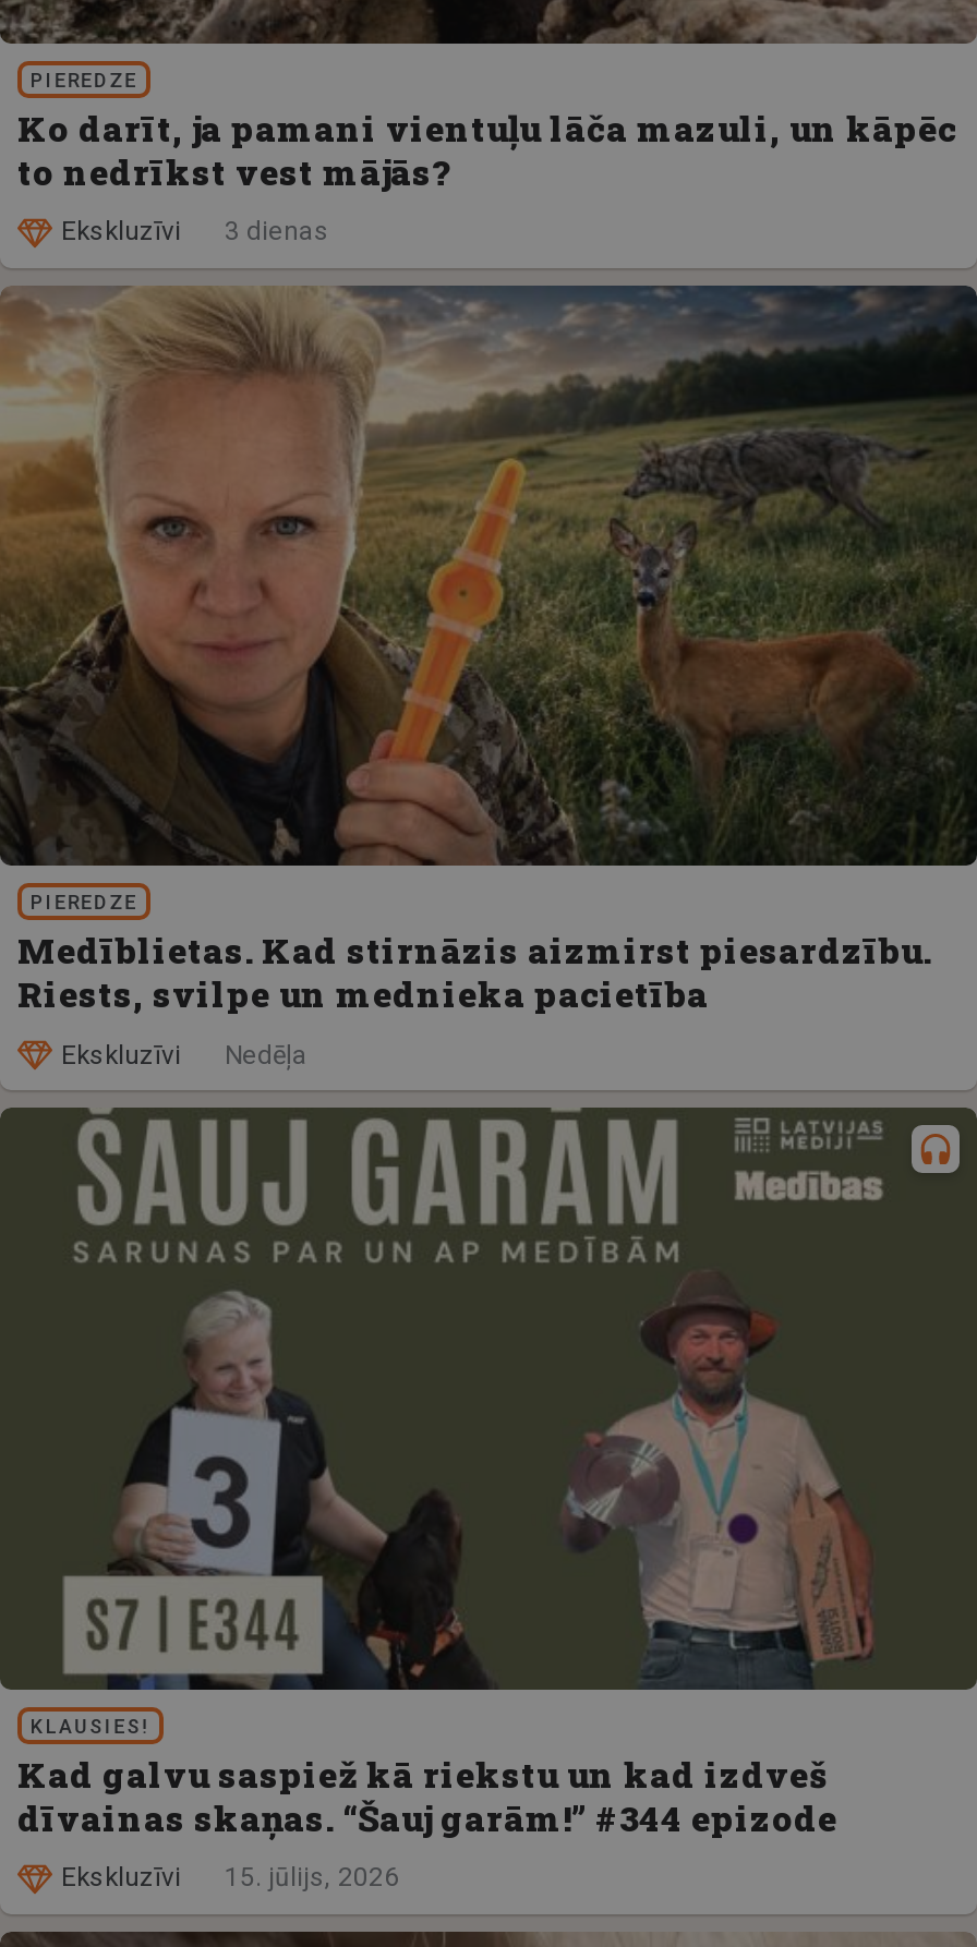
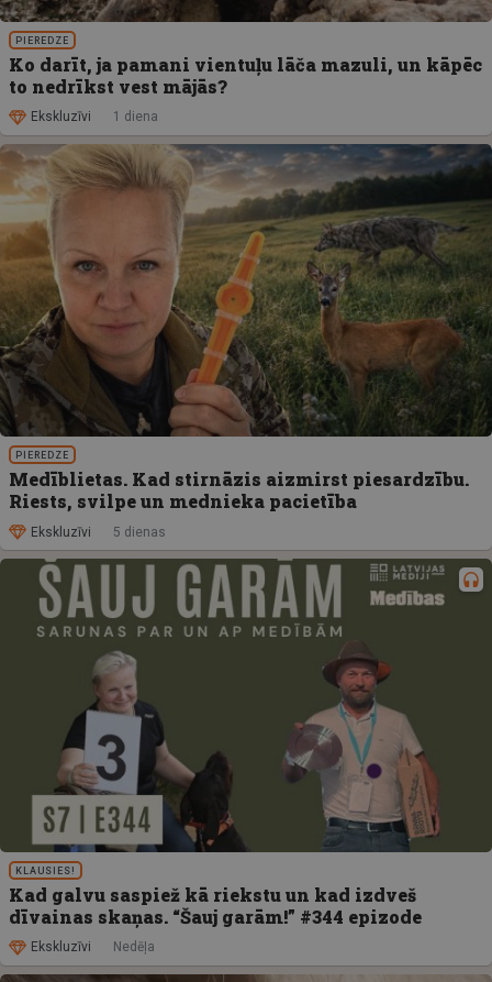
[61,216,329,247] Ekskluzīvi 3 dienas -> [31,109,158,124] Ekskluzīvi 1 diena
moved [225,1040,307,1070] -> [113,940,155,955]: Nedēļa
none -> [113,524,166,540] 5 dienas
[225,1863,399,1894] 15. jūlijs, 2026 -> none

